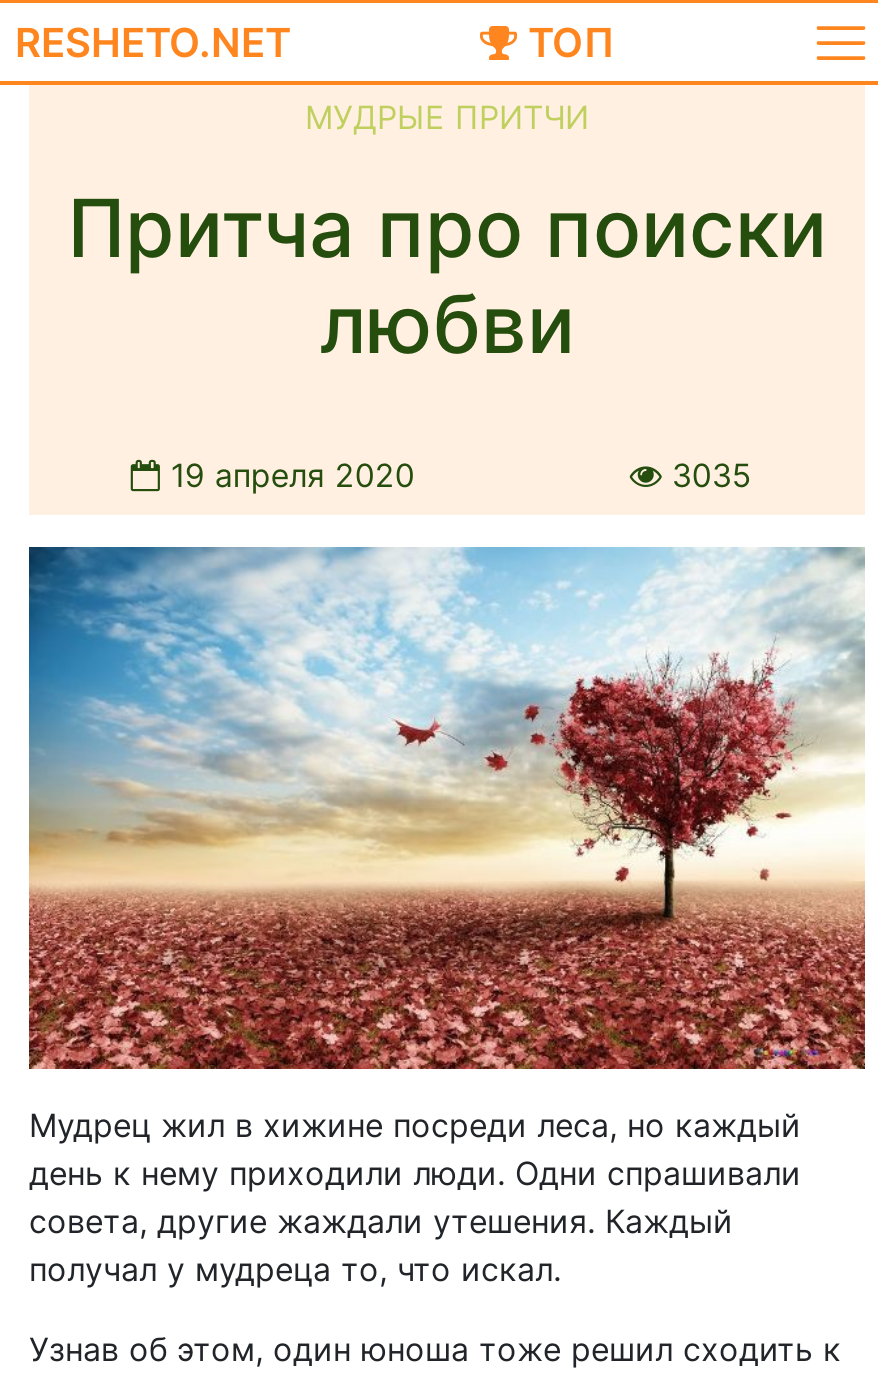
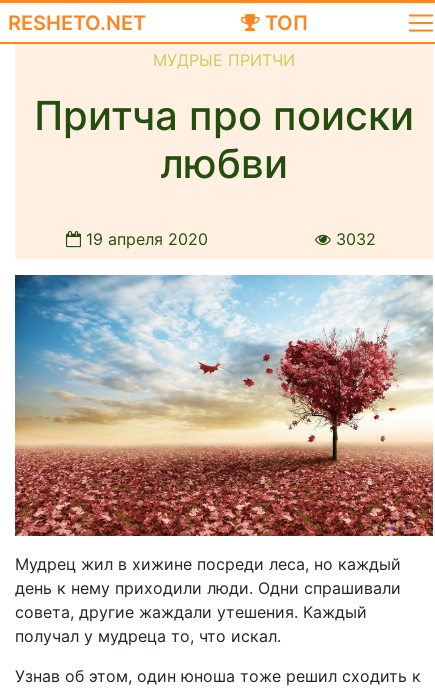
[672,455,752,495] 3035 -> [336,229,376,249] 3032

